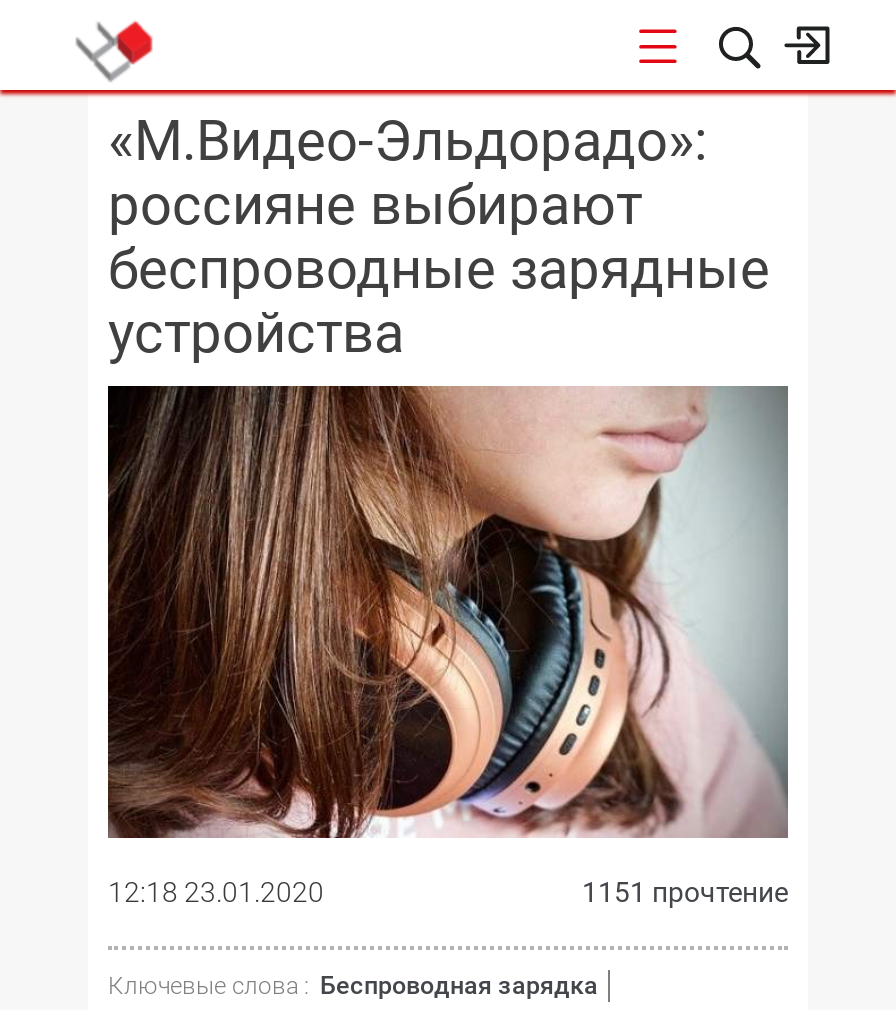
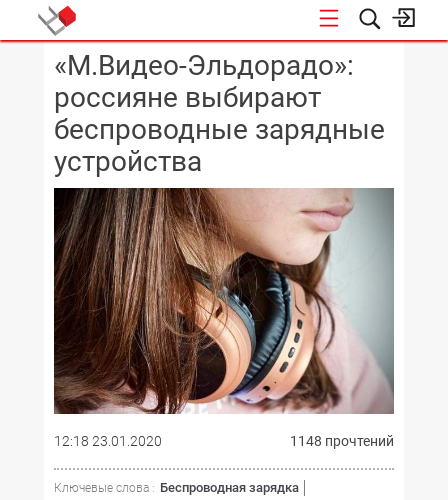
[582,876,788,908] 1151 прочтение -> [290,433,394,449] 1148 прочтений

